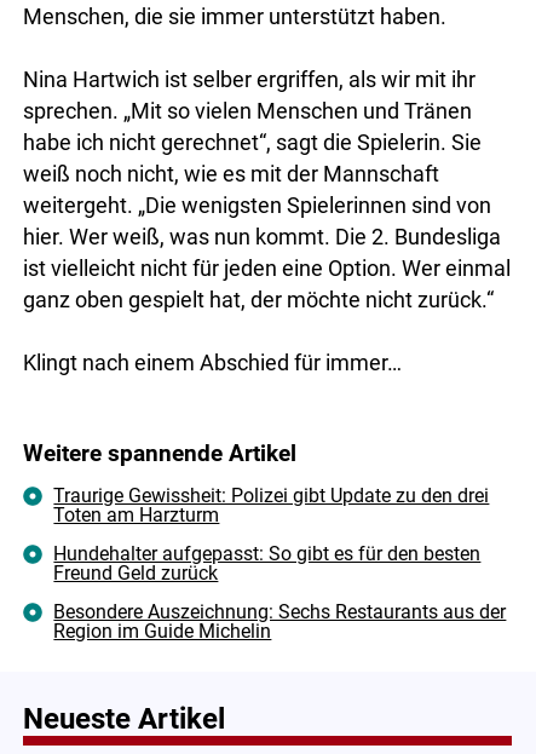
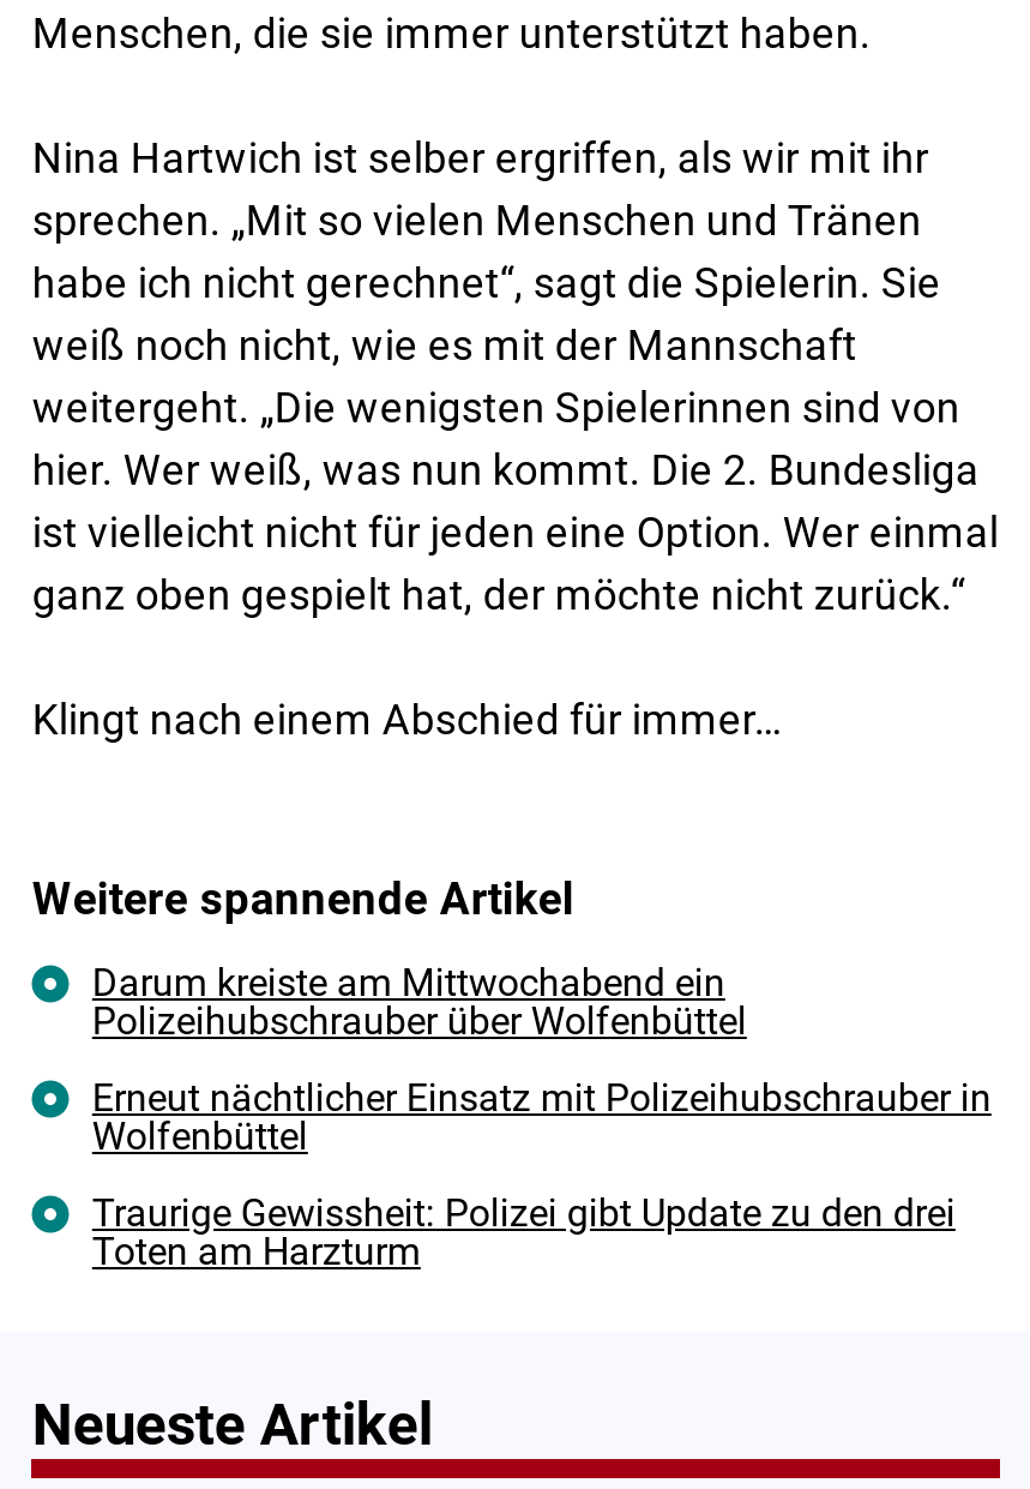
none -> [92,960,991,1159] Darum kreiste am Mittwochabend ein | Polizeihubschrauber über Wolfenbüttel | Erneut nächtlicher Einsatz mit Polizeihubschrauber in | Wolfenbüttel
moved [54,484,489,527] -> [92,1190,955,1274]: Traurige Gewissheit: Polizei gibt Update zu den drei | Toten am Harzturm
[54,542,506,643] Hundehalter aufgepasst: So gibt es für den besten | Freund Geld zurück | Besondere Auszeichnung: Sechs Restaurants aus der | Region im Guide Michelin -> none

